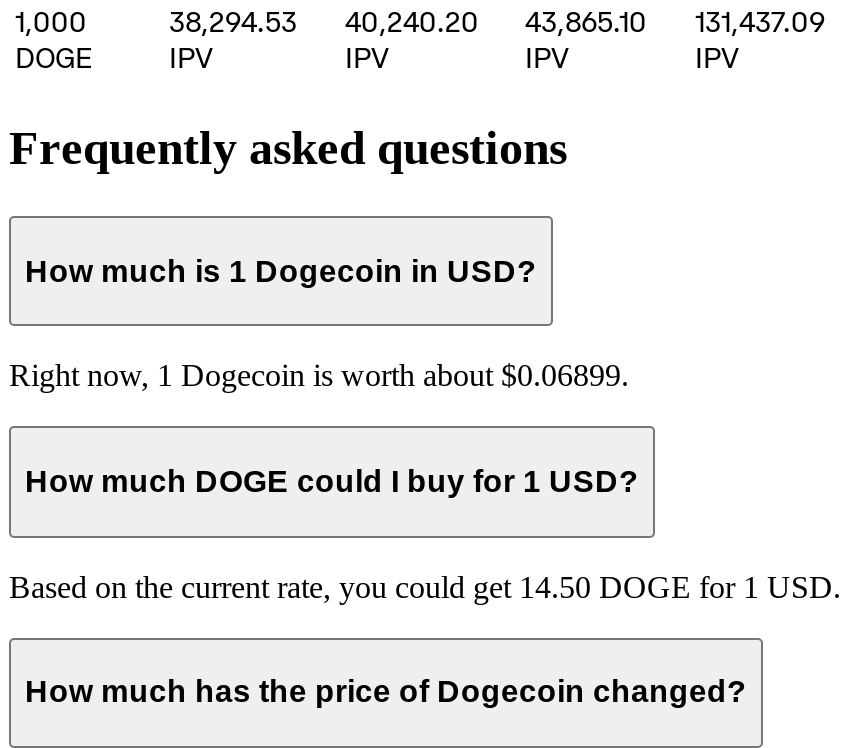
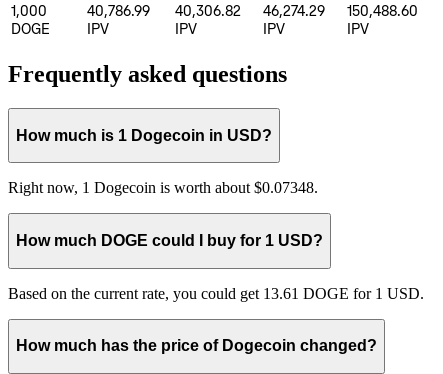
[169,5,297,41] 38,294.53 -> [87,2,150,20] 40,786.99
[345,5,479,41] 40,240.20 -> [175,2,241,20] 40,306.82
[525,5,647,41] 43,865.10 -> [263,2,325,20] 46,274.29
[695,5,825,41] 131,437.09 -> [347,2,418,20] 150,488.60
[9,359,629,393] Right now, 1 Dogecoin is worth about $0.06899. -> [8,179,318,196] Right now, 1 Dogecoin is worth about $0.07348.
[9,569,841,603] Based on the current rate, you could get 14.50 DOGE for 1 USD. -> [8,284,424,301] Based on the current rate, you could get 13.61 DOGE for 1 USD.

